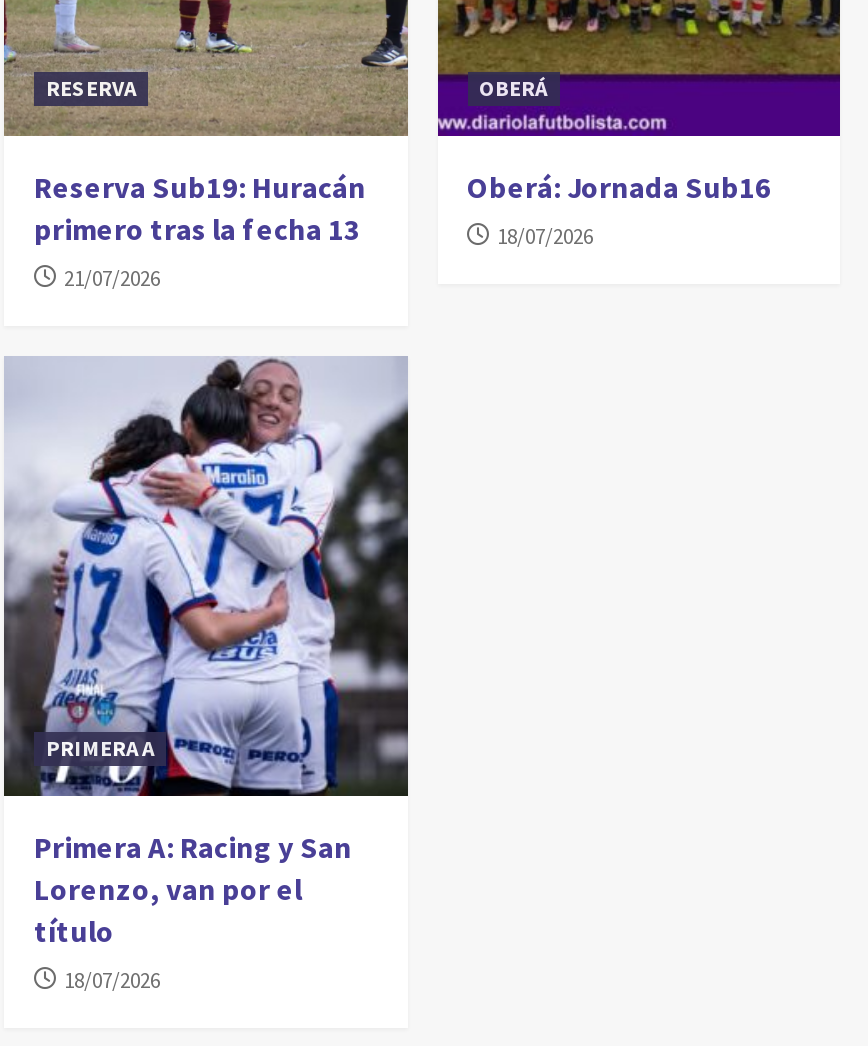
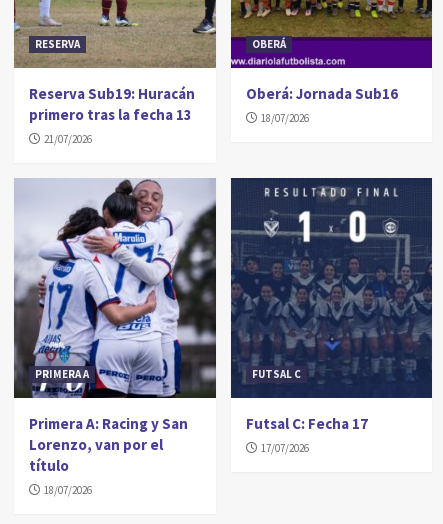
none -> [230,177,433,455] [image] | FUTSAL C | Futsal C: Fecha 17 | 17/07/2026

